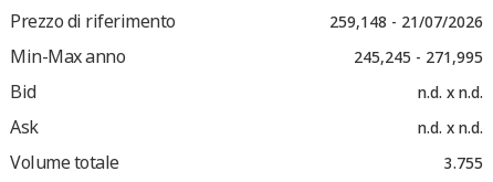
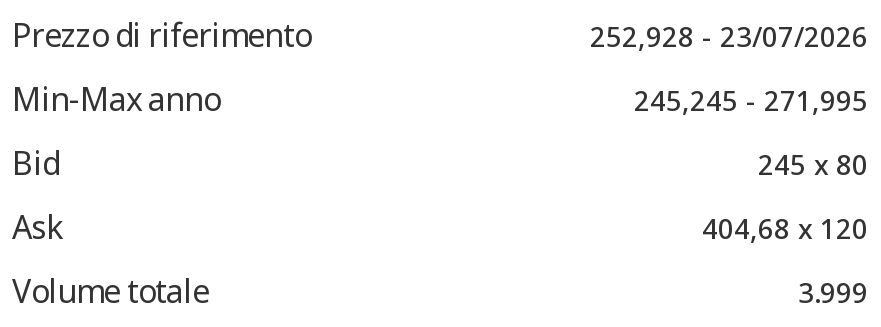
[329,10,483,31] 259,148 - 21/07/2026 -> [590,16,868,54] 252,928 - 23/07/2026
[418,81,483,102] n.d. x n.d. -> [758,144,868,182] 245 x 80
[418,116,483,137] n.d. x n.d. -> [702,208,868,246] 404,68 x 120
[444,152,483,173] 3.755 -> [798,272,868,310] 3.999

